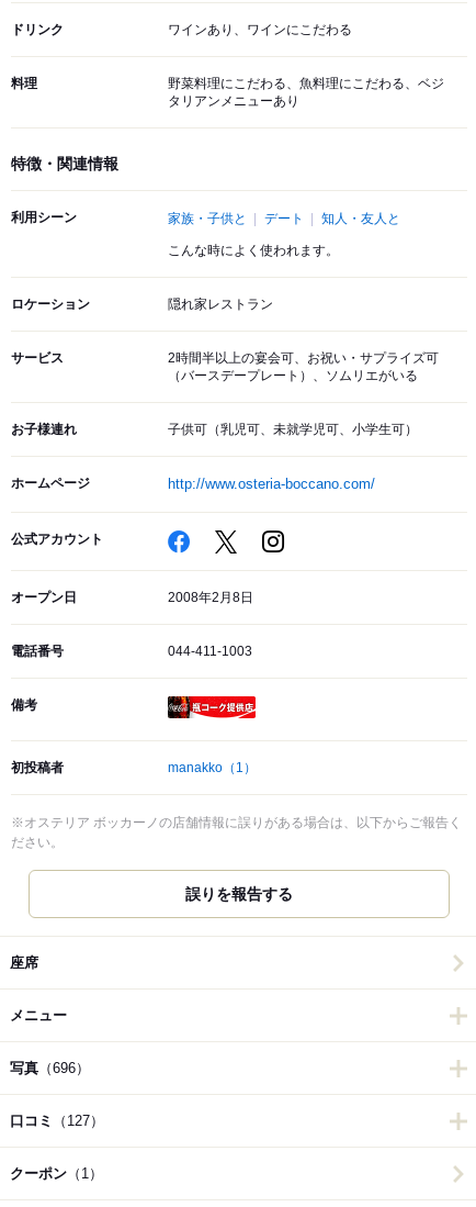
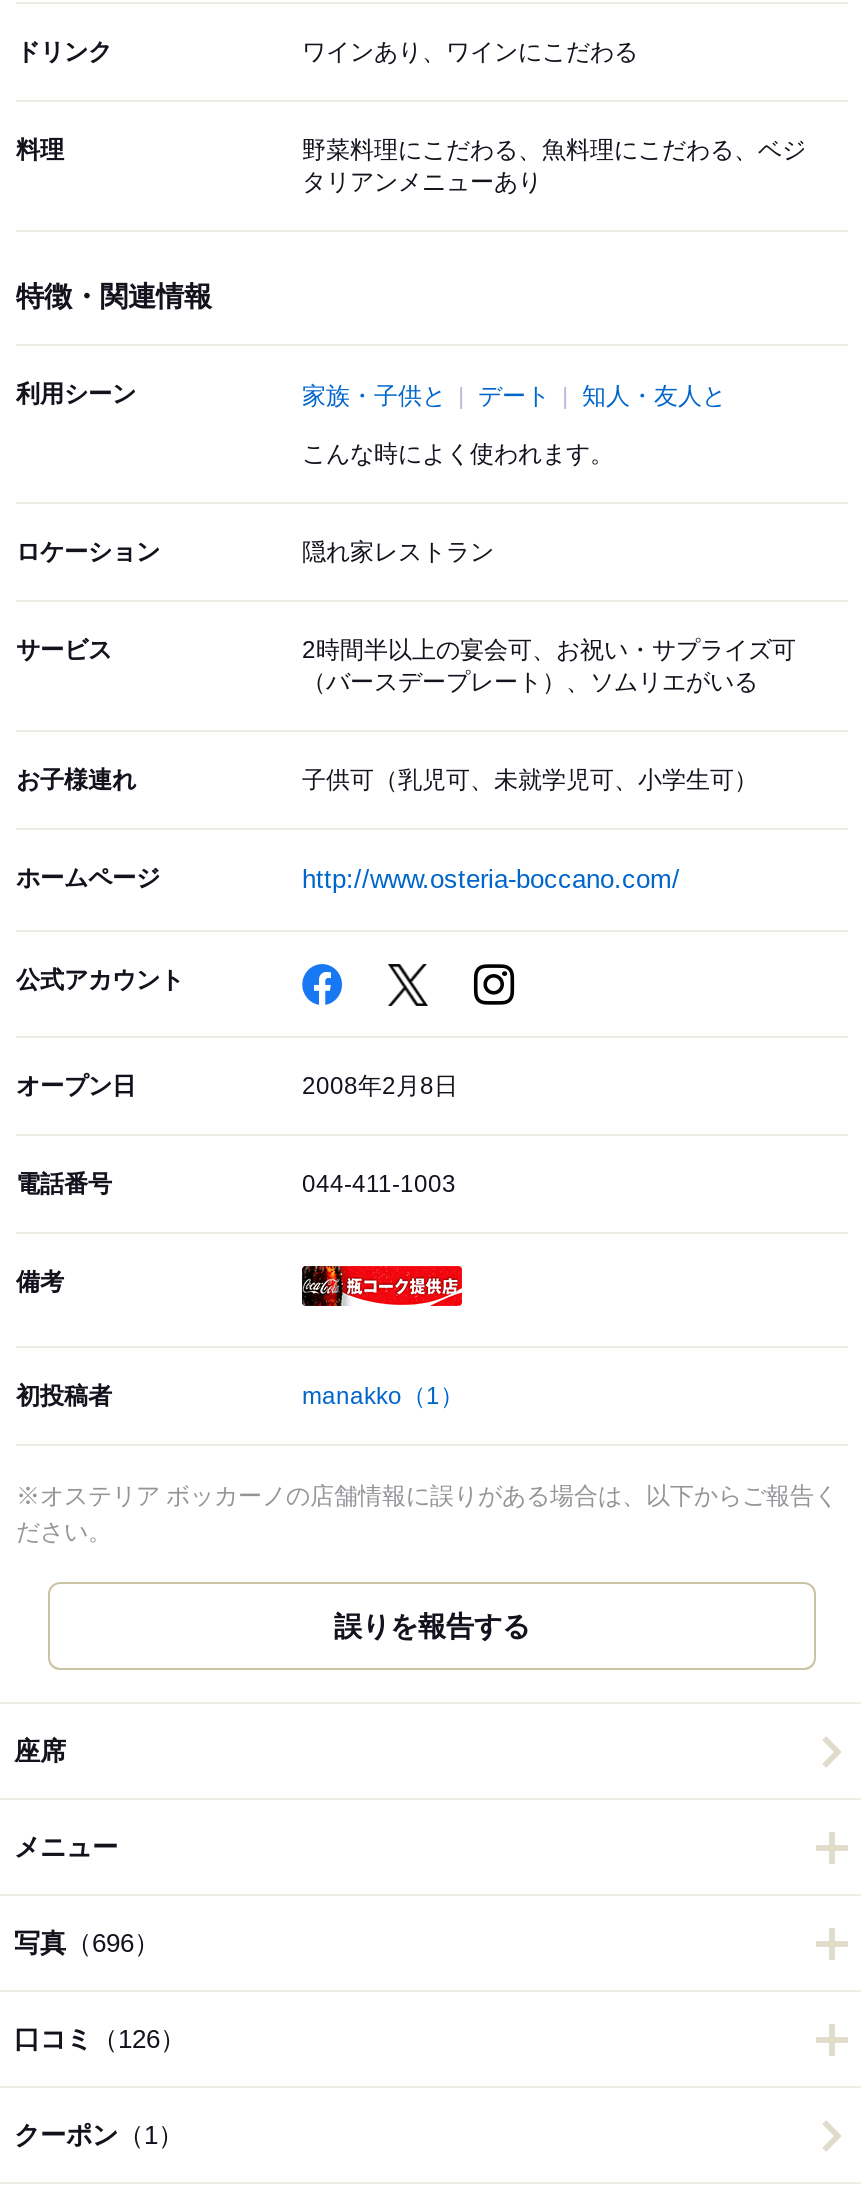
[10,1113,104,1129] 口コミ（127） -> [14,2024,186,2054] 口コミ（126）

